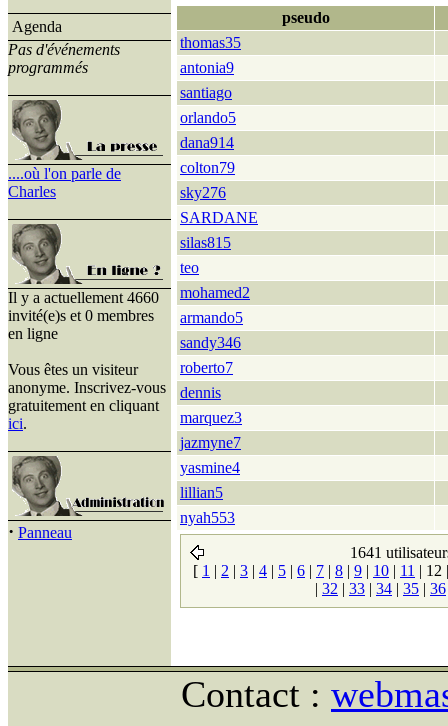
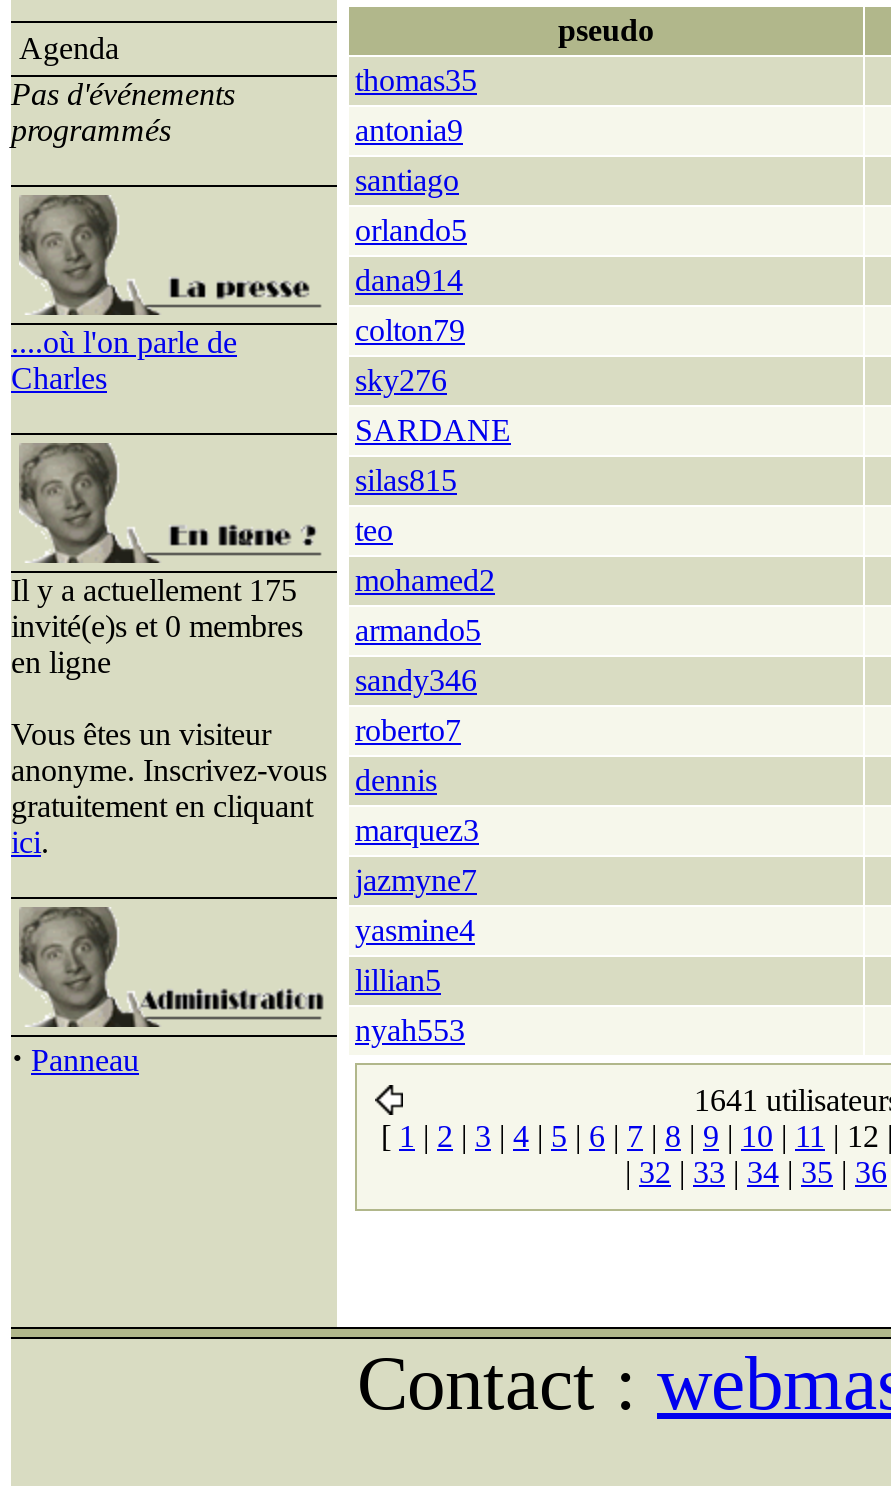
[8,289,159,306] Il y a actuellement 4660 -> [11,573,297,607] Il y a actuellement 175

